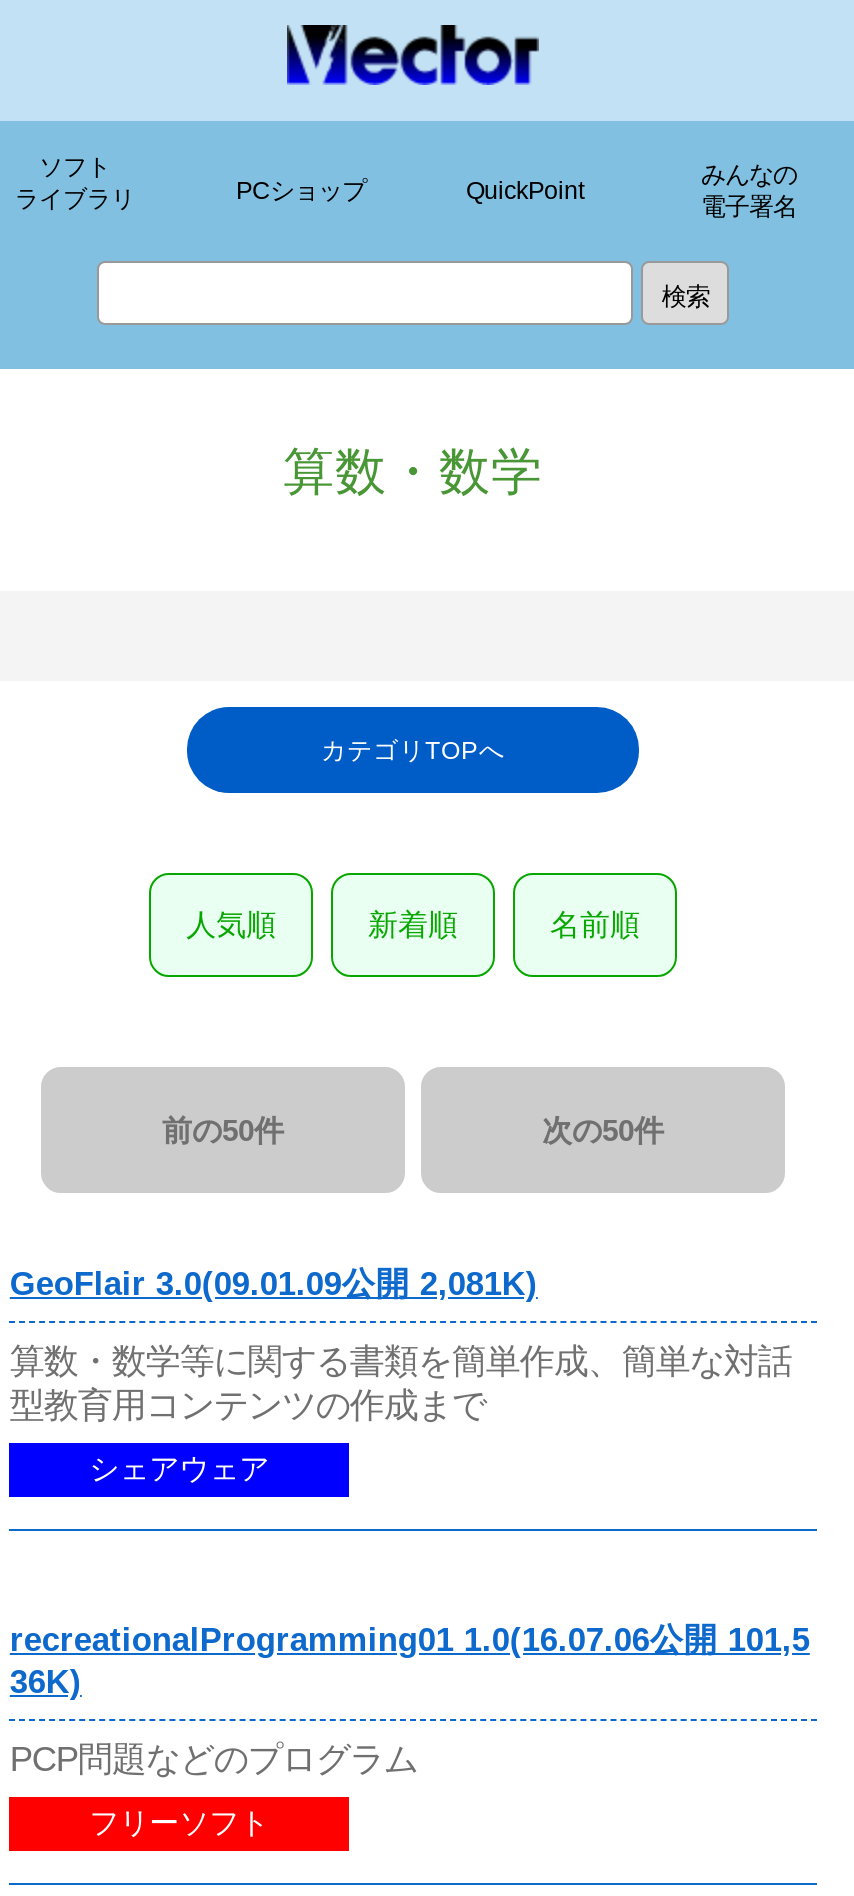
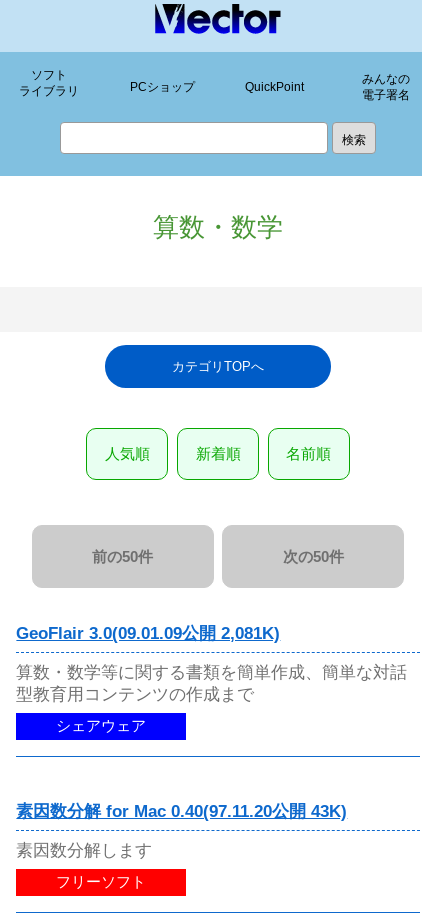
[10,1621,810,1701] recreationalProgramming01 1.0(16.07.06公開 101,5 | 36K) -> [16,802,347,821] 素因数分解 for Mac 0.40(97.11.20公開 43K)
[10,1739,418,1779] PCP問題などのプログラム -> [16,840,152,860] 素因数分解します

